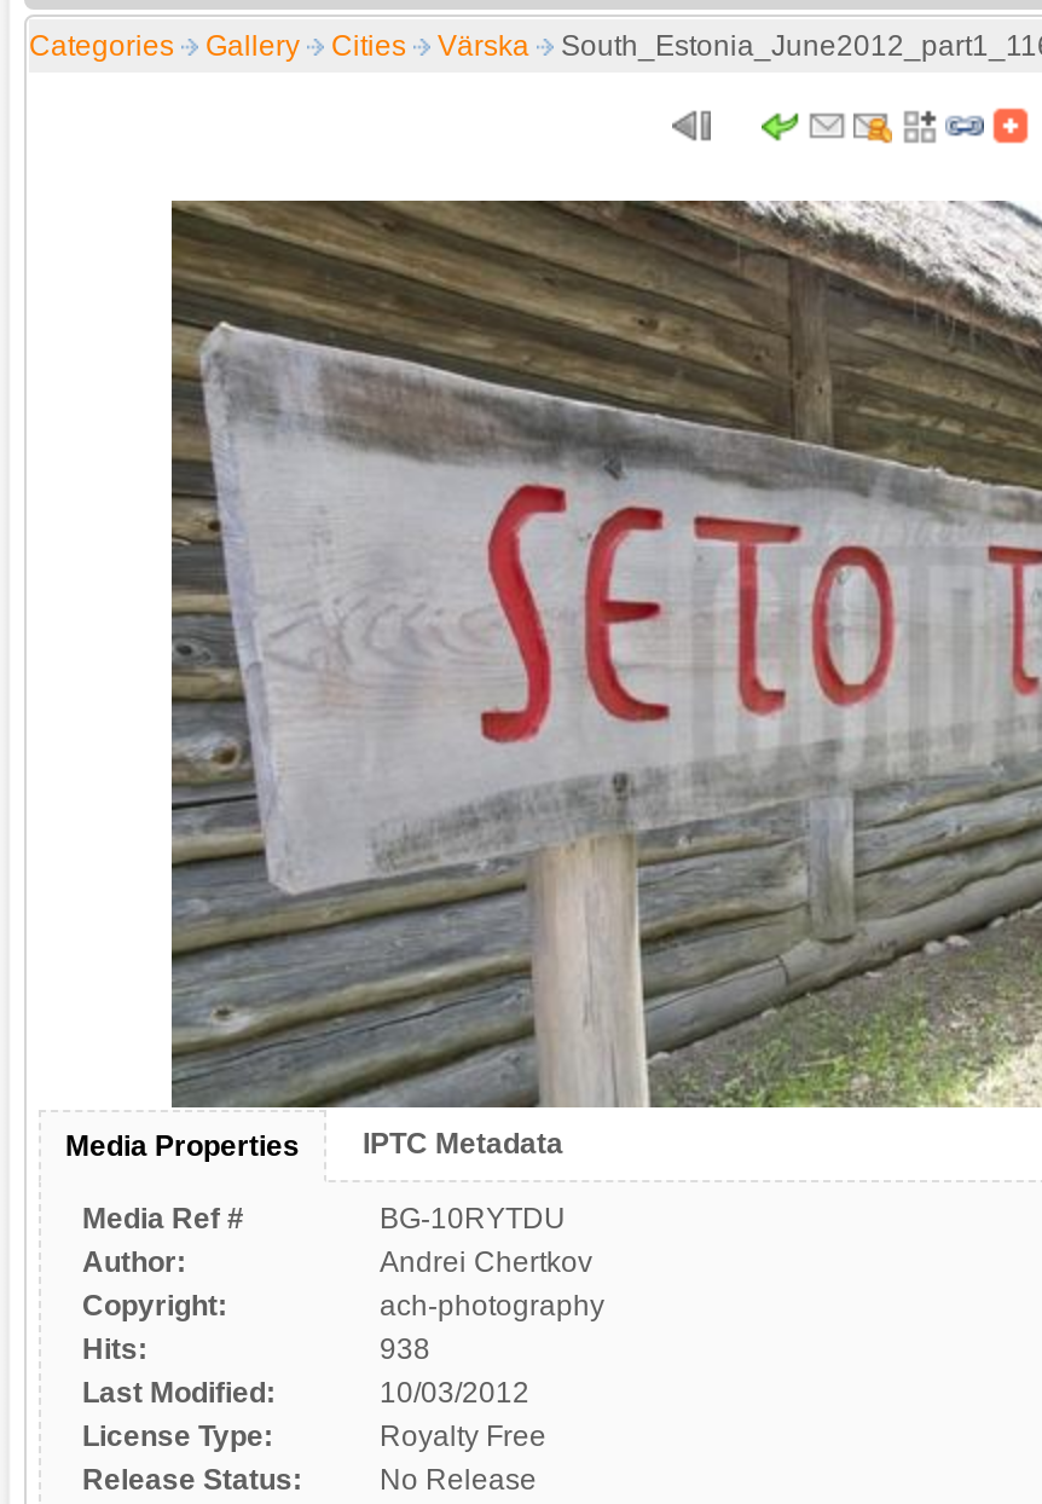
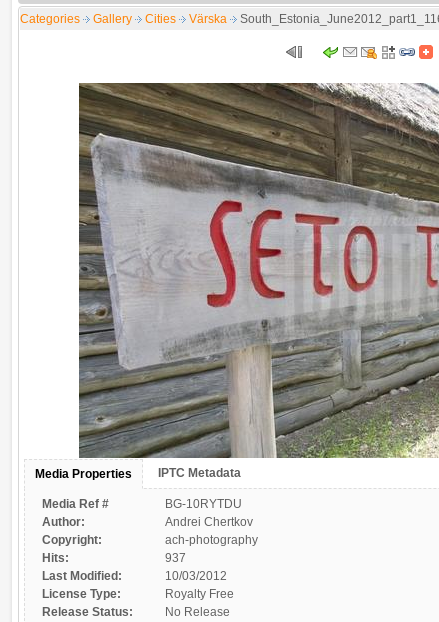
[380,1332,430,1366] 938 -> [165,551,186,565] 937

